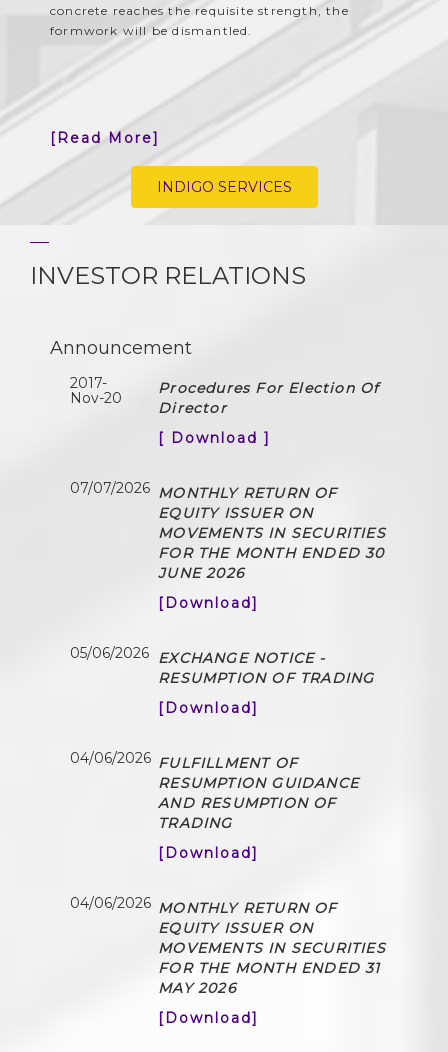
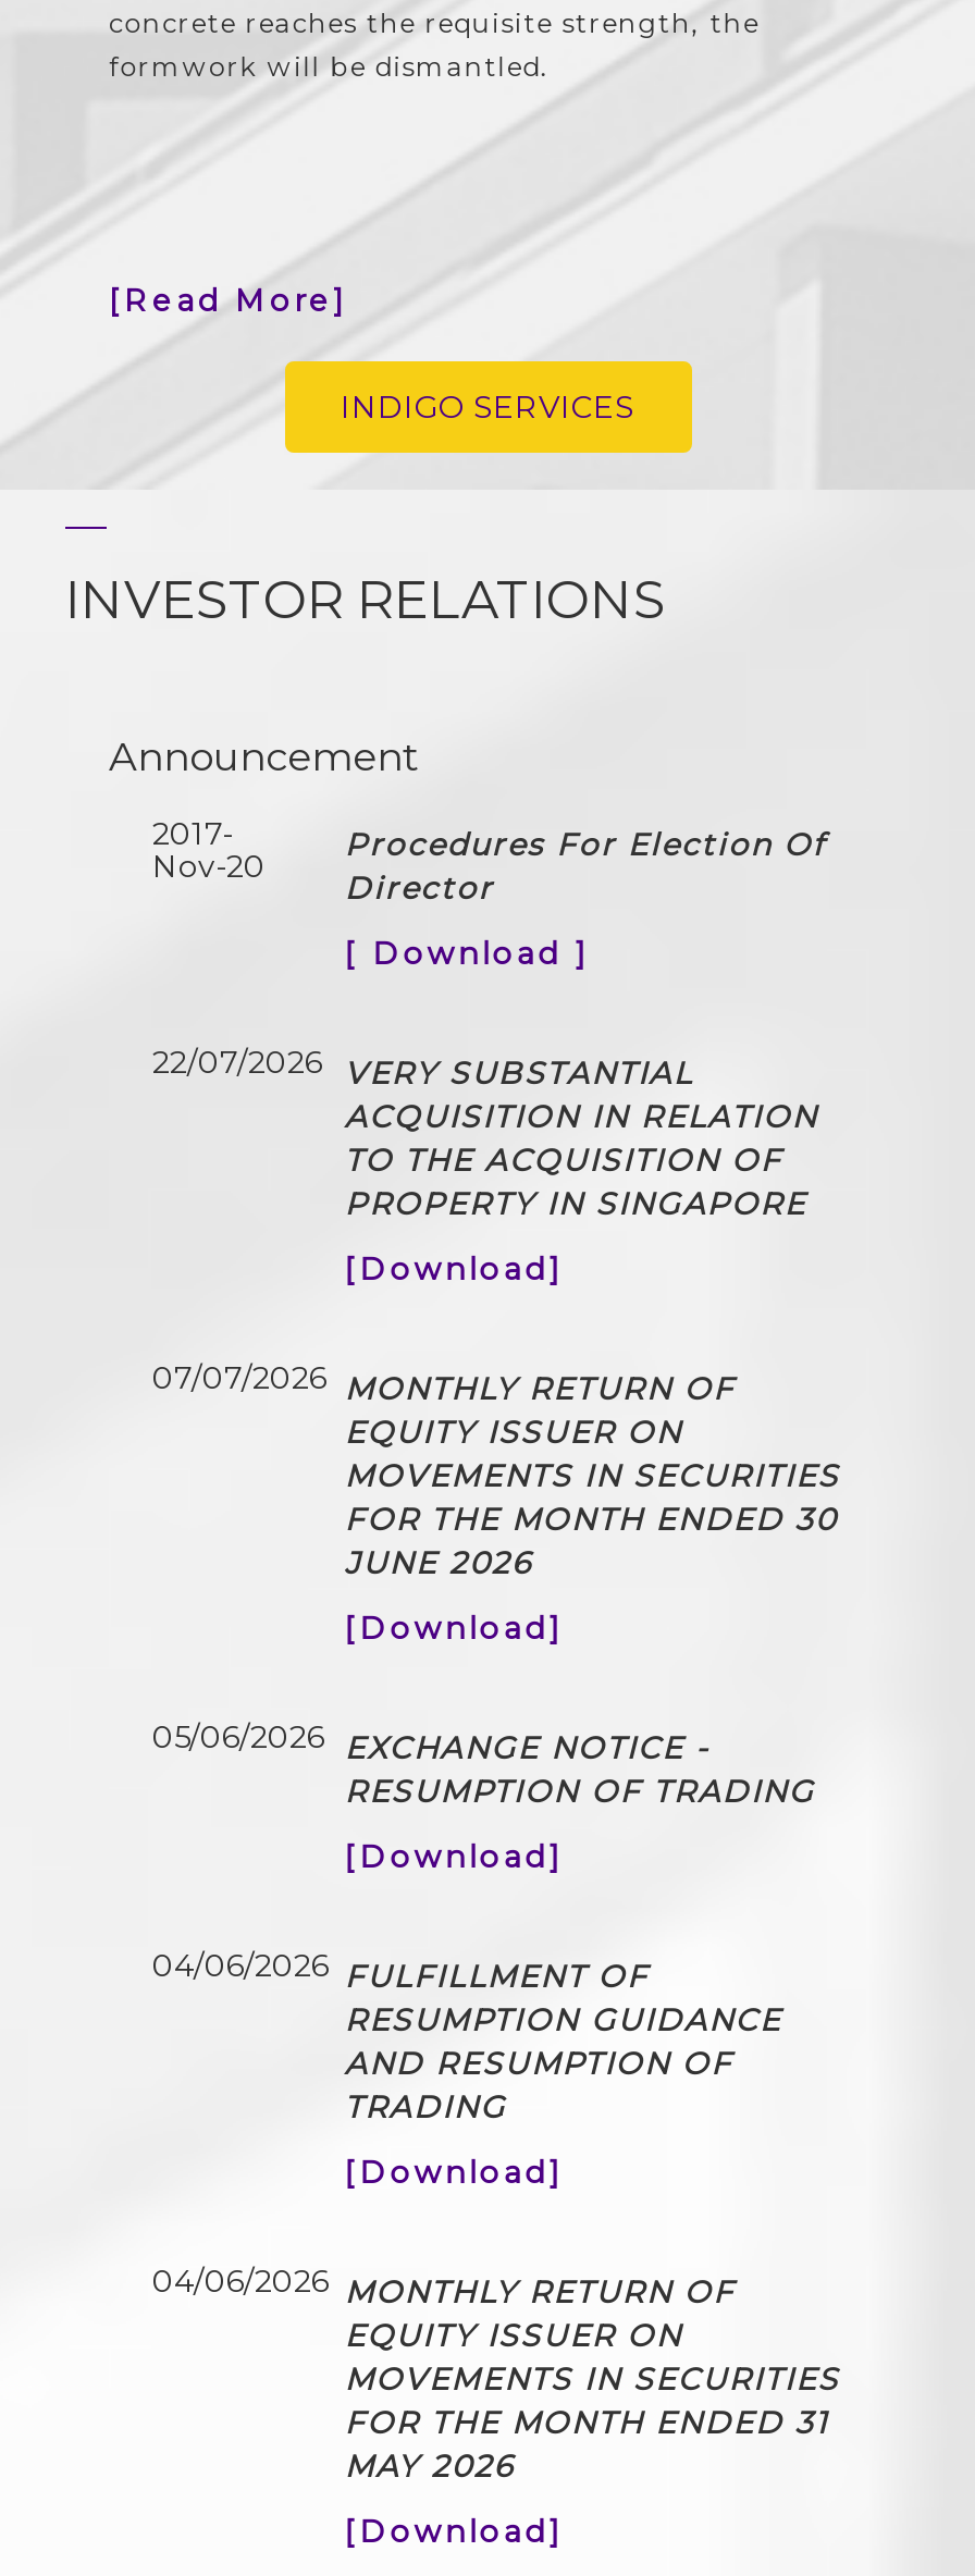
none -> [152,1042,818,1288] 22/07/2026 VERY SUBSTANTIAL | ACQUISITION IN RELATION | TO THE ACQUISITION OF | PROPERTY IN SINGAPORE | [Download]

